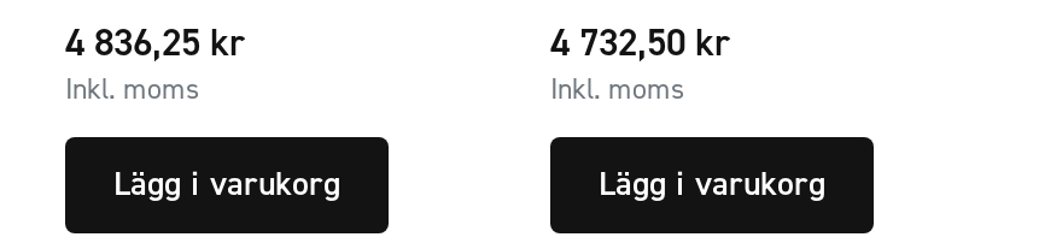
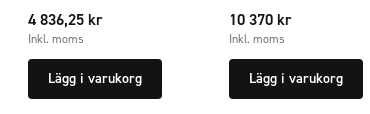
[550,16,729,66] 4 732,50 kr -> [229,8,291,29] 10 370 kr

